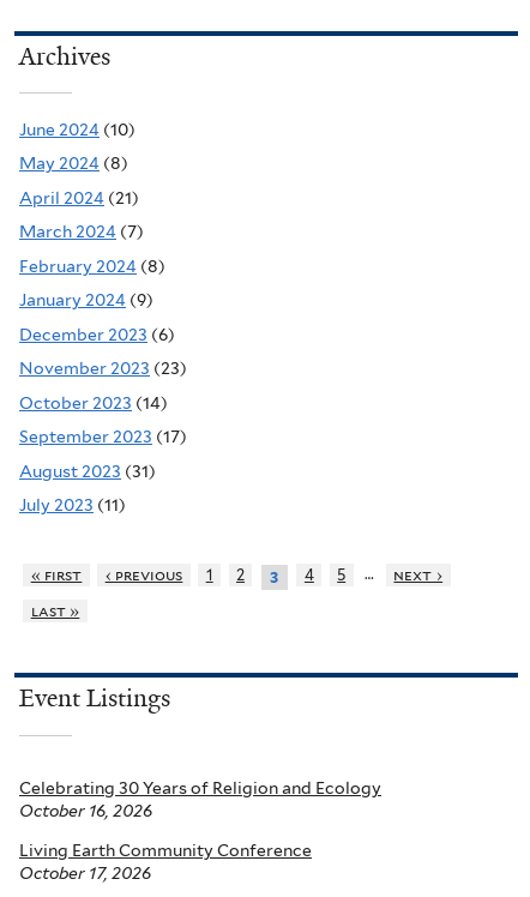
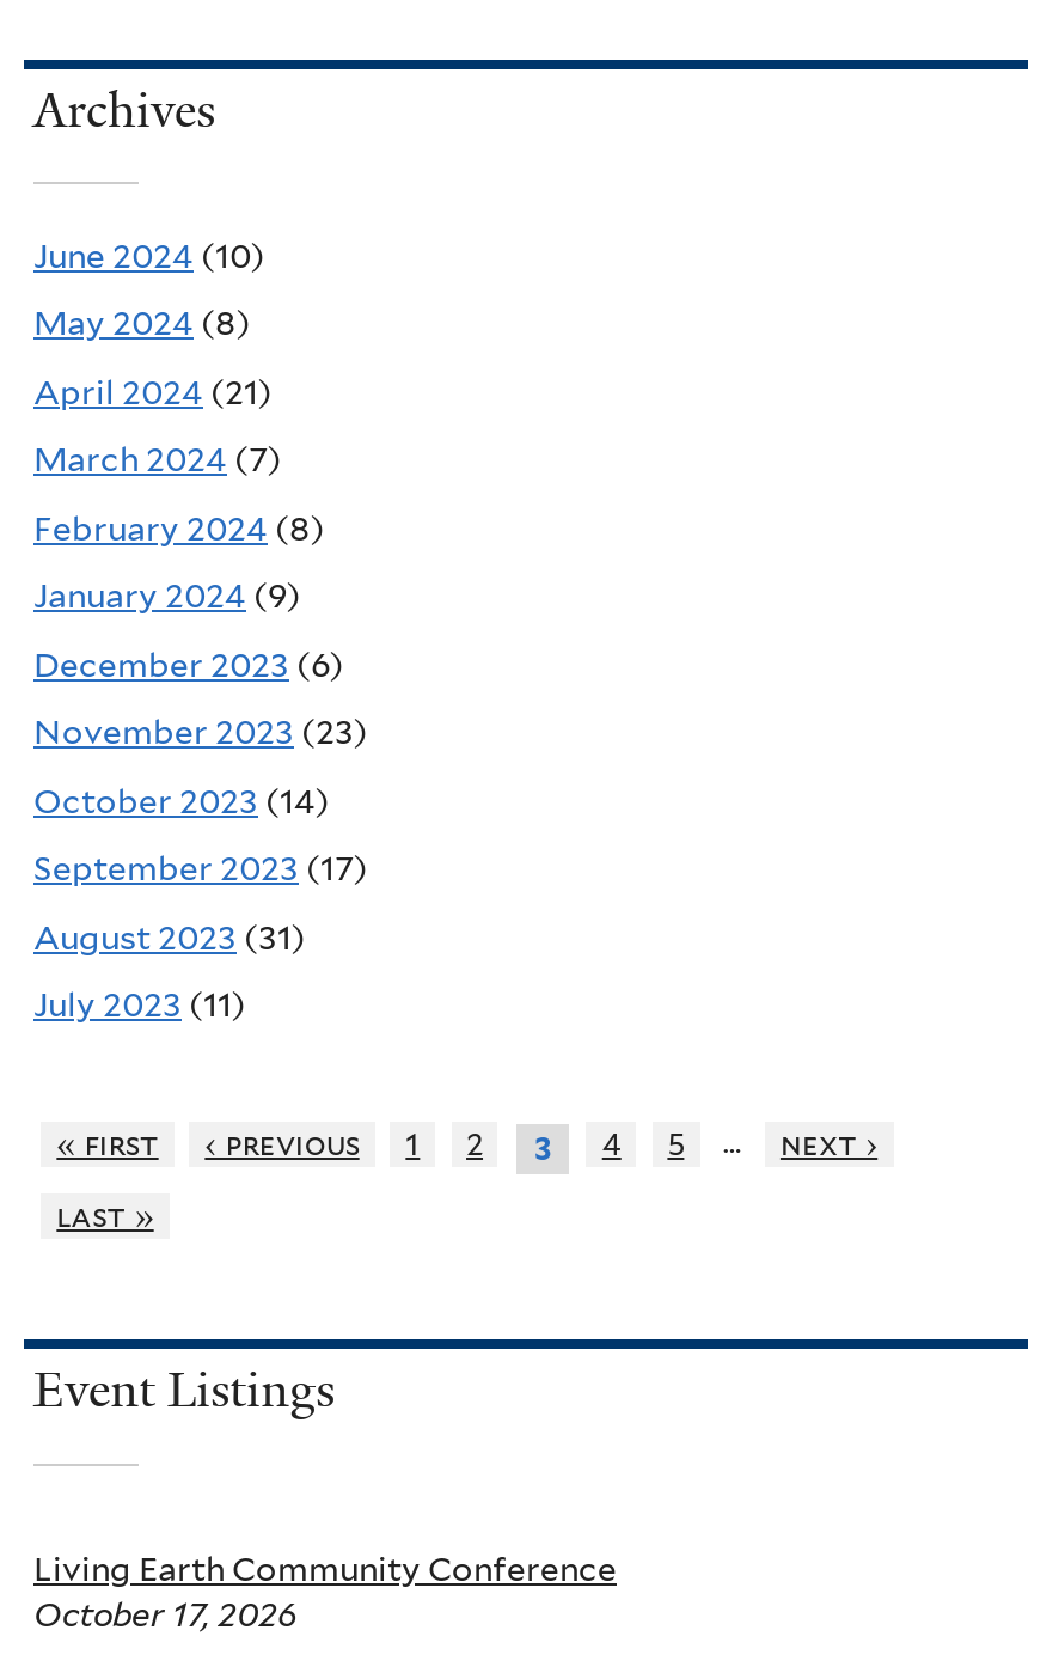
[19,779,381,821] Celebrating 30 Years of Religion and Ecology | October 16, 2026 -> none

